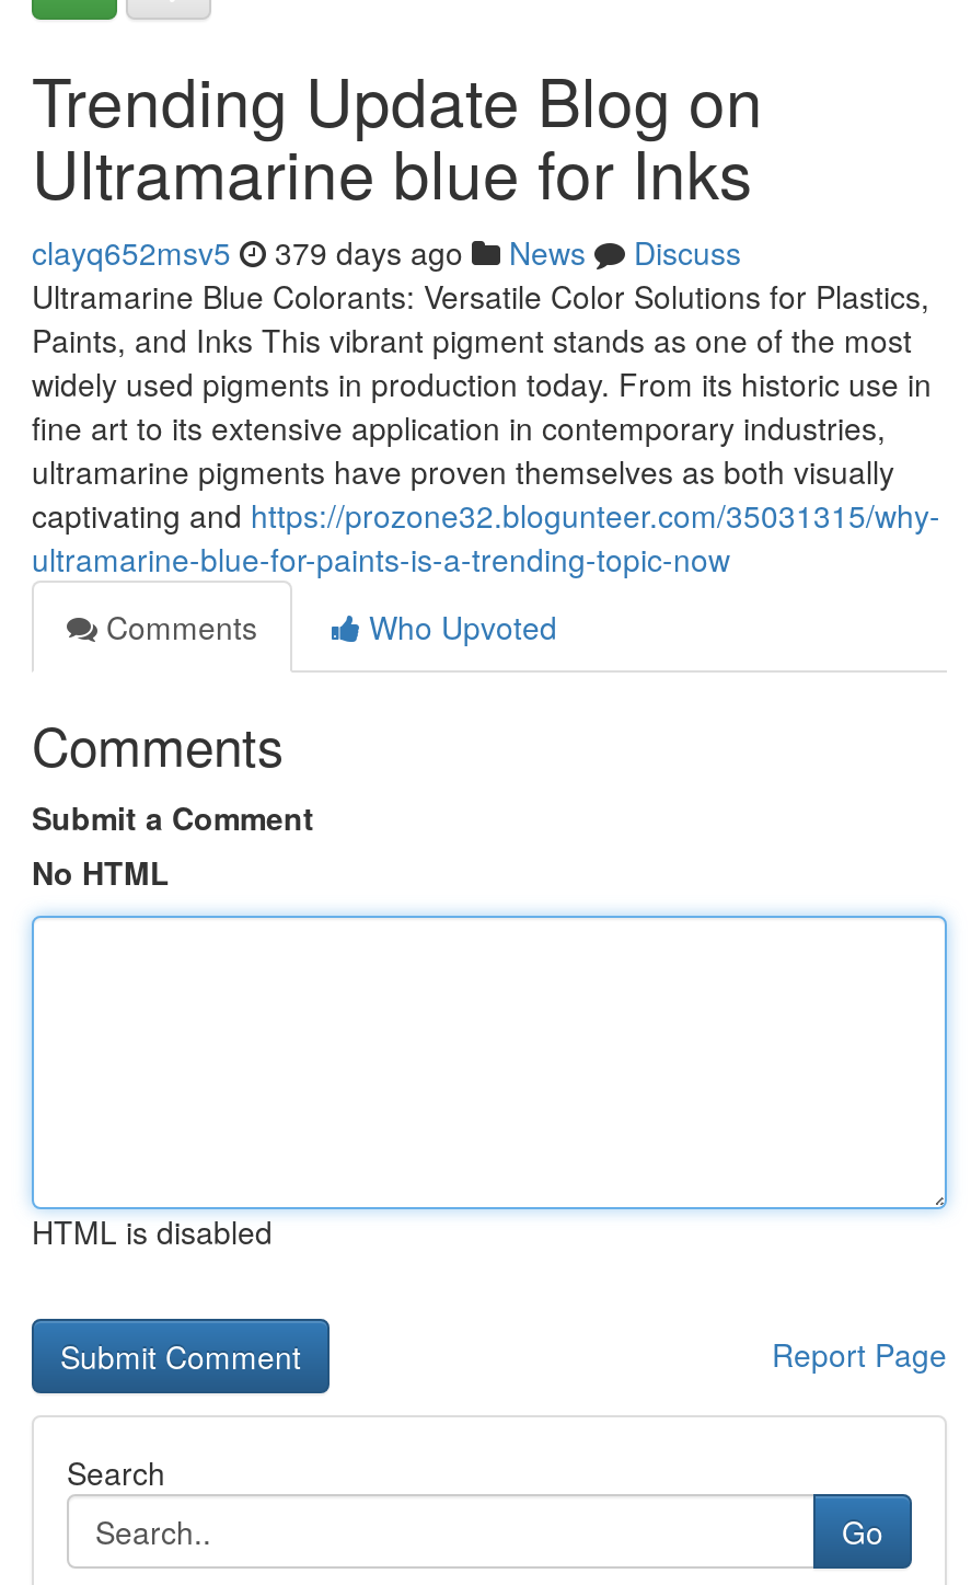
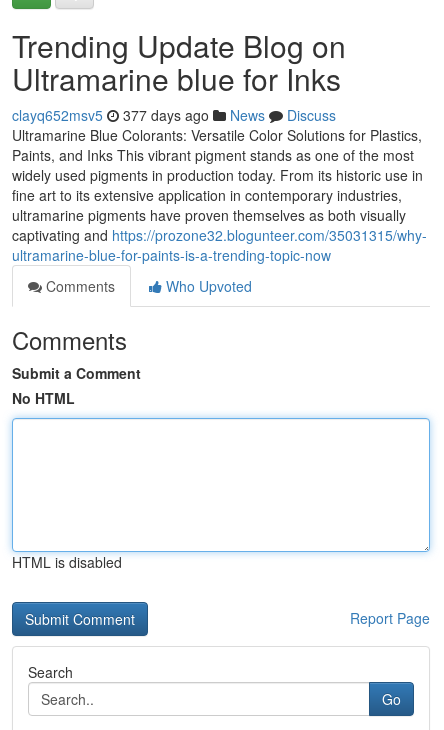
[32,230,741,274] clayq652msv5 379 days ago News Discuss -> [12,105,336,125] clayq652msv5 377 days ago News Discuss

